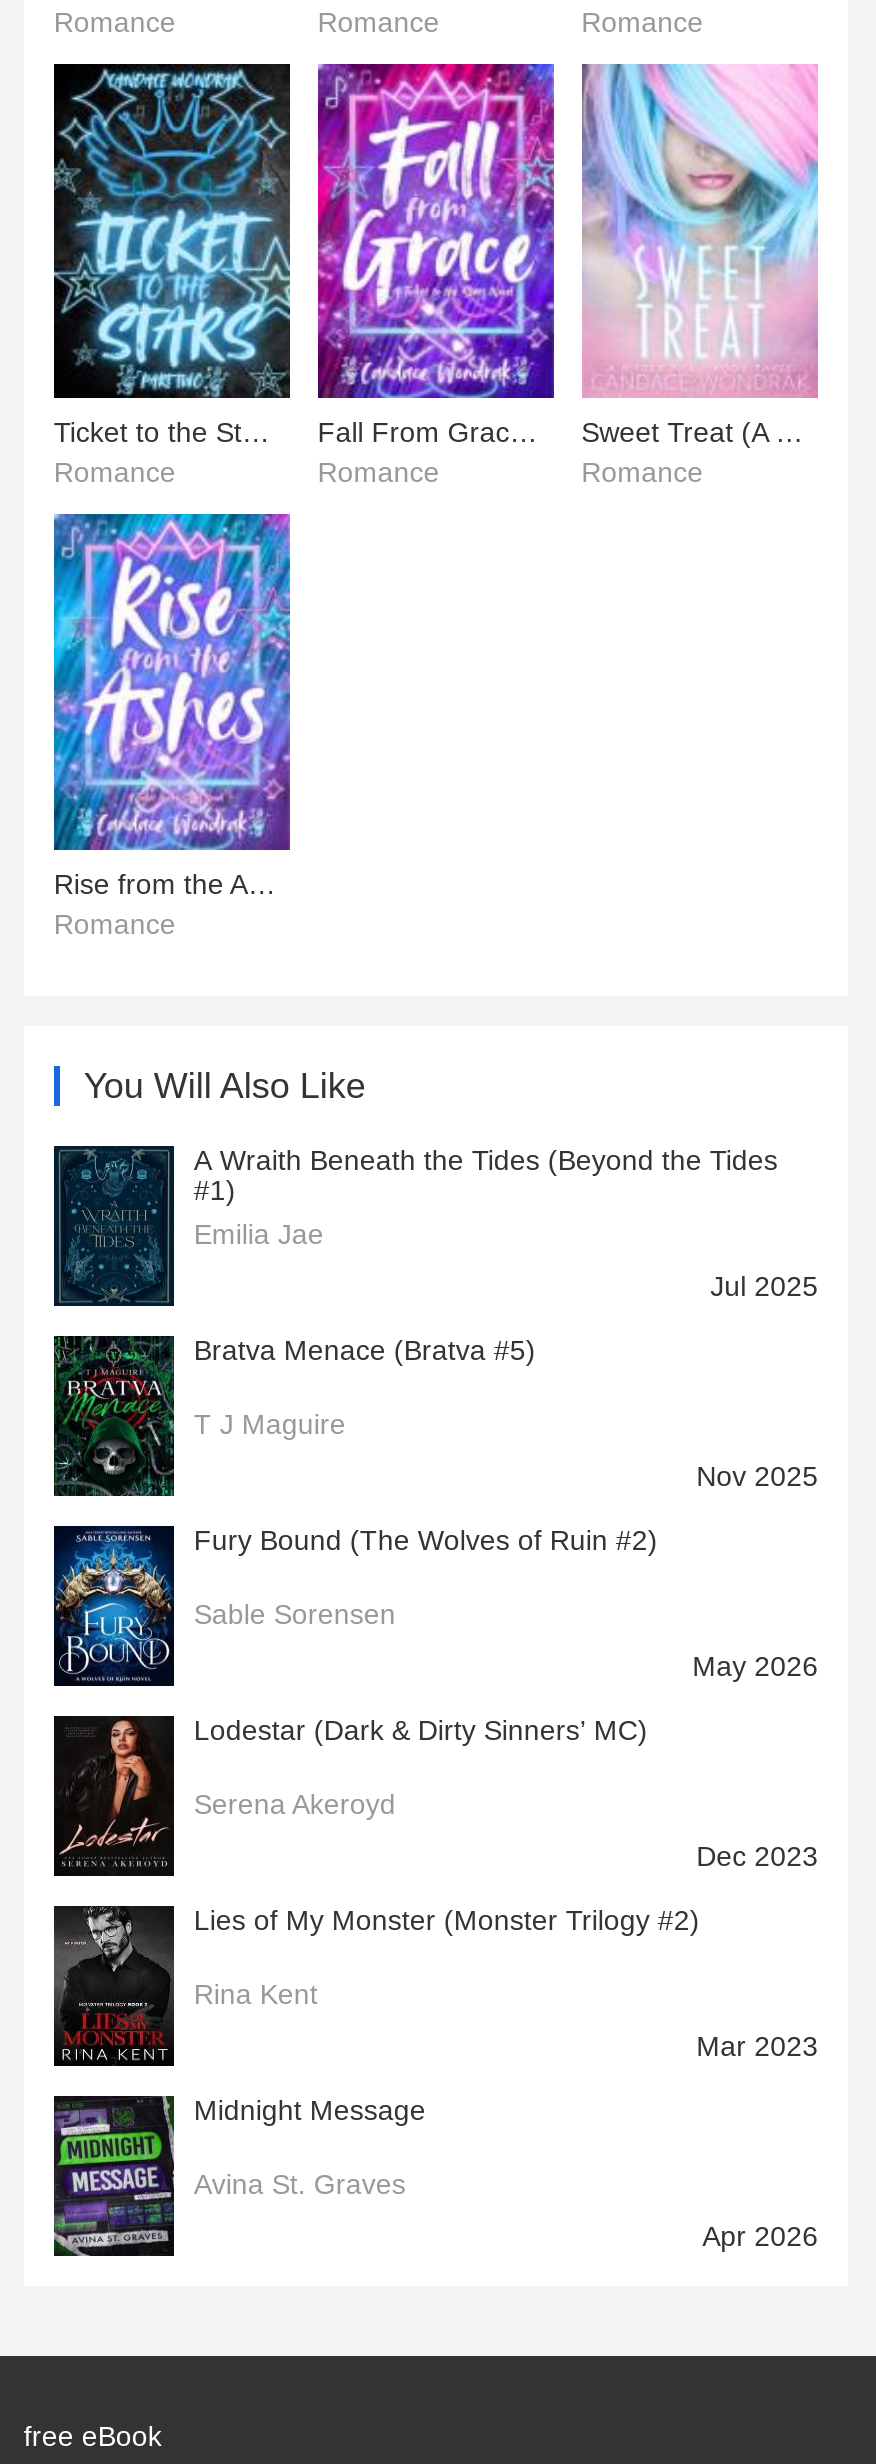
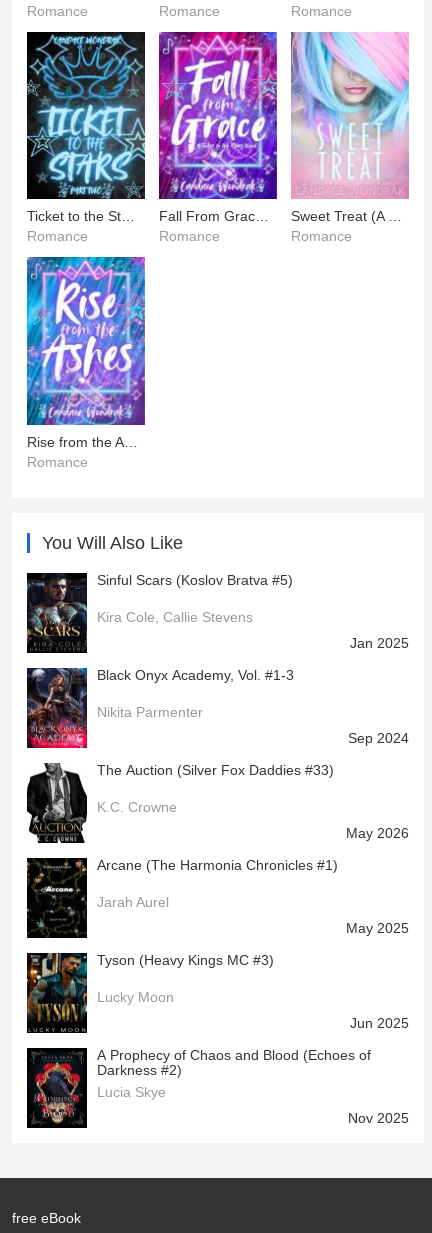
[52,1144,818,1630] [image] | A Wraith Beneath the Tides (Beyond the Tides | #1) | Emilia Jae | Jul 2025 | Bratva Menace (Bratva #5) | T J Maguire | Nov 2025 | Fury Bound (The Wolves of Ruin #2) | Sable Sorensen -> [26,572,409,815] [image] | Sinful Scars (Koslov Bratva #5) | Kira Cole, Callie Stevens | Jan 2025 | Black Onyx Academy, Vol. #1-3 | Nikita Parmenter | Sep 2024 | The Auction (Silver Fox Daddies #33) | K.C. Crowne
[54,1334,176,1498] [image] -> [27,667,88,749] [image]
[52,1524,818,2252] [image] | Lodestar (Dark & Dirty Sinners’ MC) | Serena Akeroyd | Dec 2023 | Lies of My Monster (Monster Trilogy #2) | Rina Kent | Mar 2023 | Midnight Message | Avina St. Graves | Apr 2026 -> [26,762,409,1126] [image] | Arcane (The Harmonia Chronicles #1) | Jarah Aurel | May 2025 | Tyson (Heavy Kings MC #3) | Lucky Moon | Jun 2025 | A Prophecy of Chaos and Blood (Echoes of | Darkness #2) | Lucia Skye | Nov 2025
[52,1718,168,1866] [image] -> [26,859,82,932] [image]
[54,1908,172,2064] [image] -> [27,952,85,1031] [image]
[52,2094,174,2256] [image] -> [27,1050,86,1128] [image]

